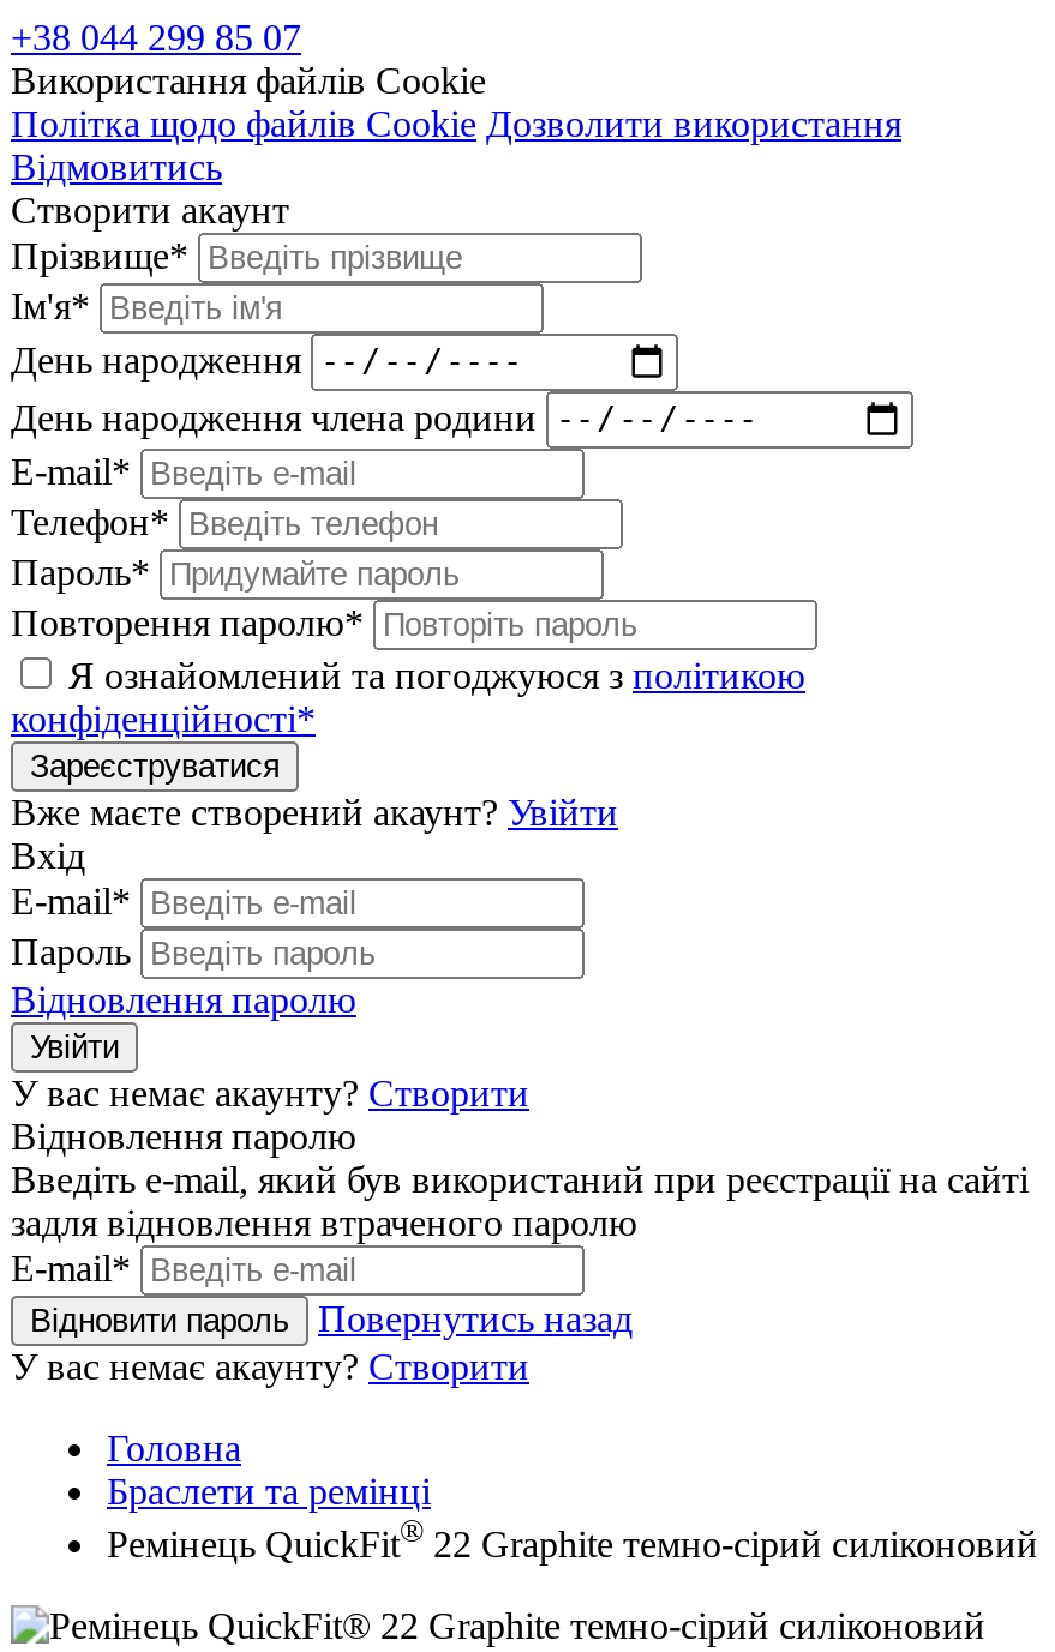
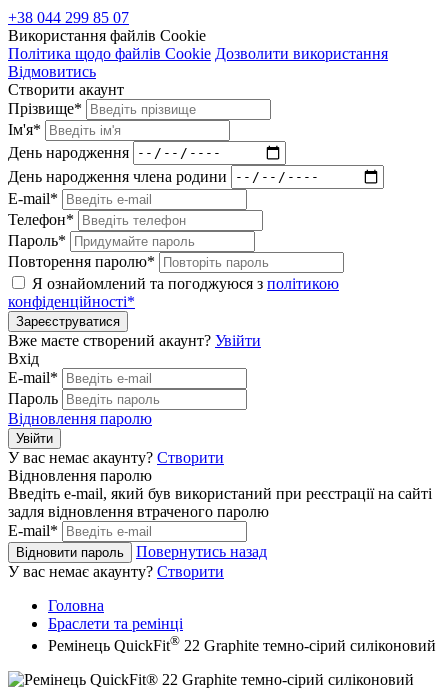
[11,102,901,143] Політка щодо файлів Cookie Дозволити використання -> [8,45,388,62] Політика щодо файлів Cookie Дозволити використання

